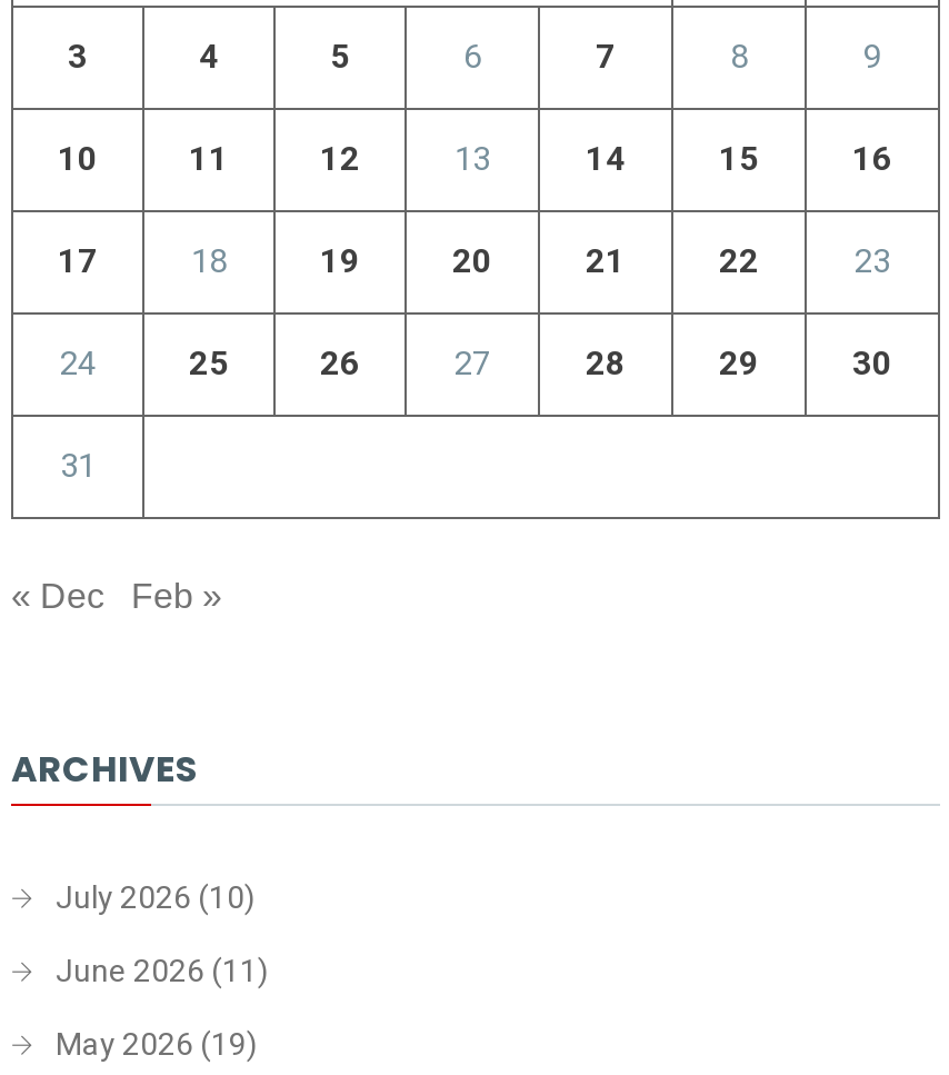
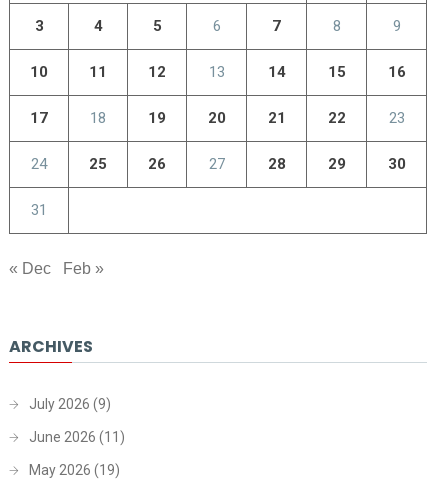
[56,879,256,915] July 2026 (10) -> [29,396,111,412] July 2026 (9)

